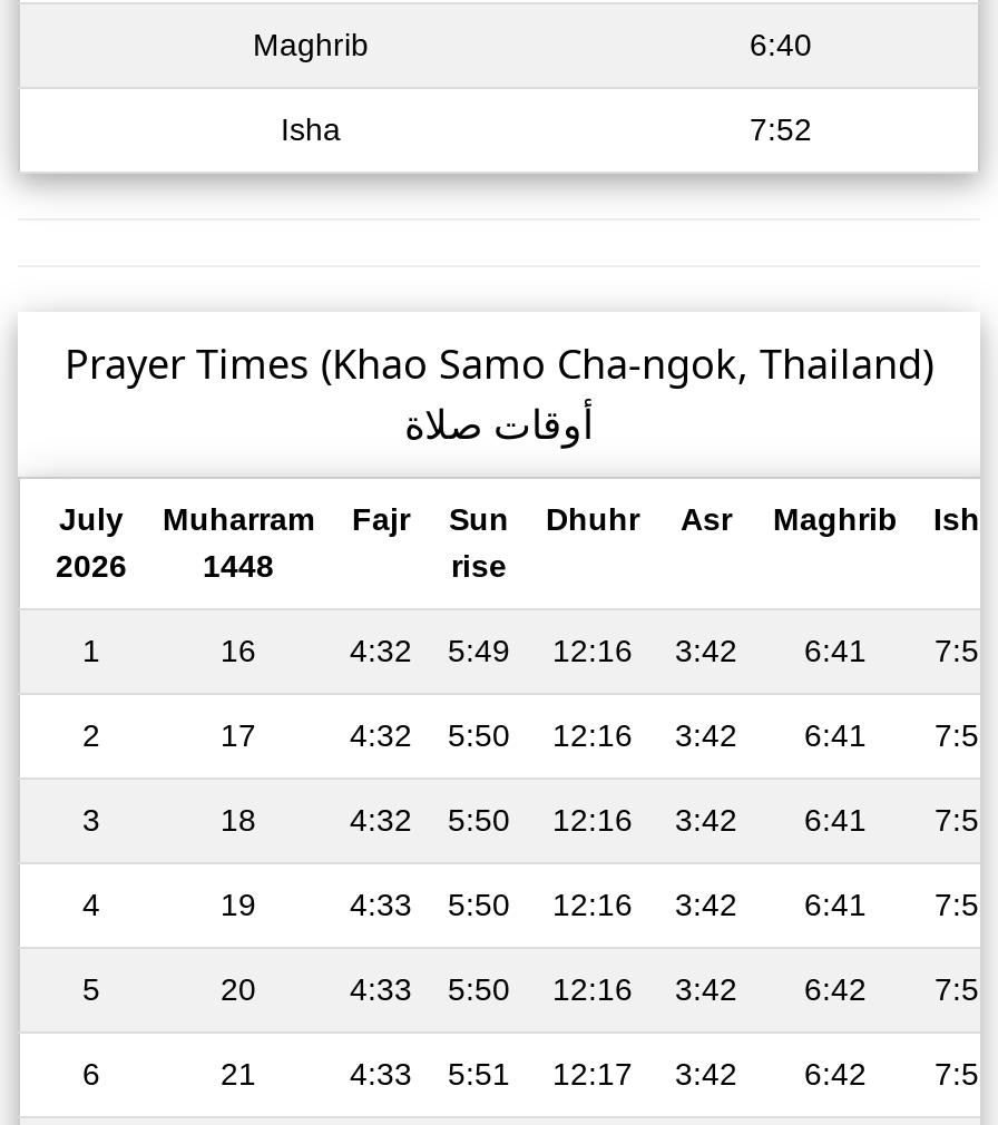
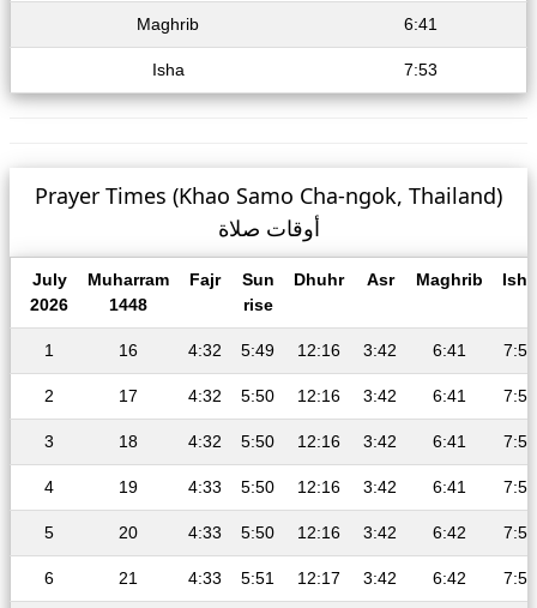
[750,27,812,62] 6:40 -> [404,14,438,34] 6:41
[750,111,812,147] 7:52 -> [404,60,438,79] 7:53

